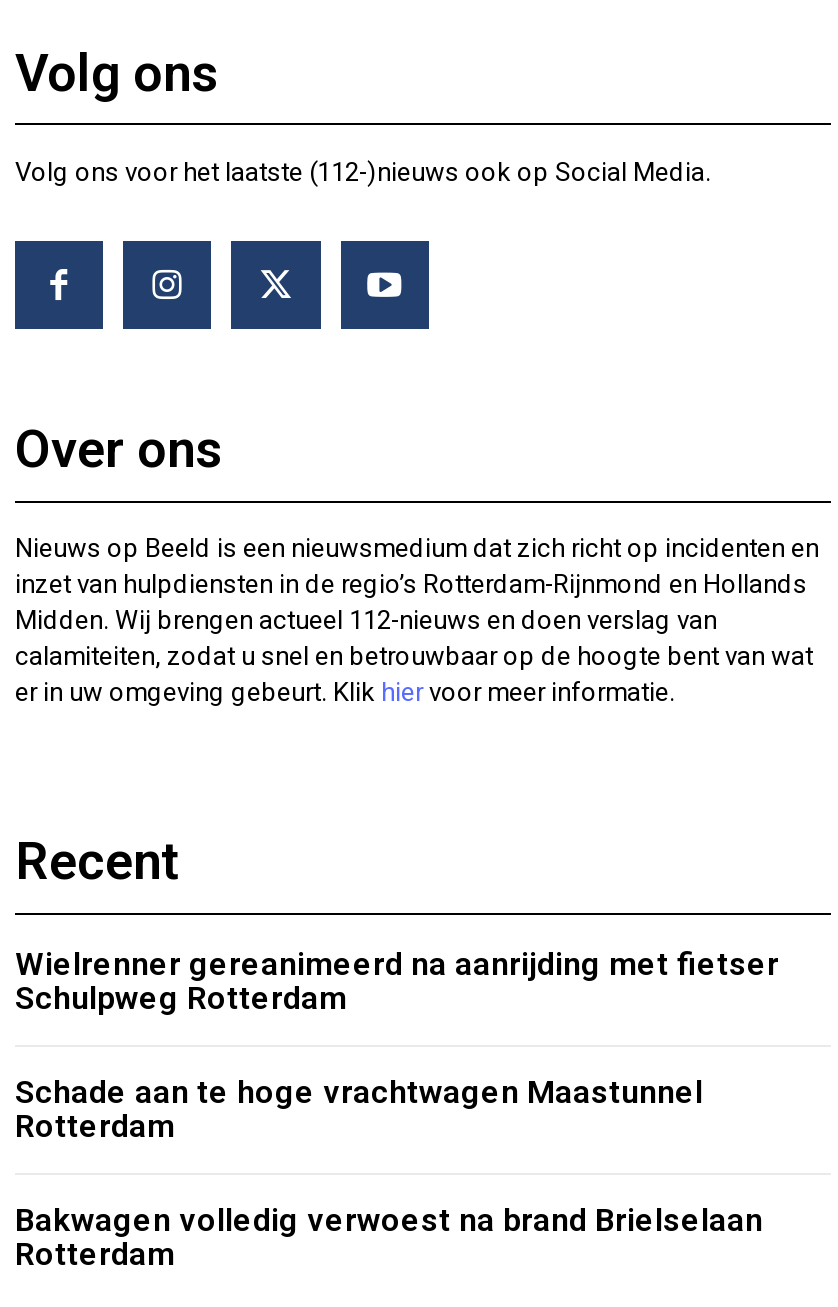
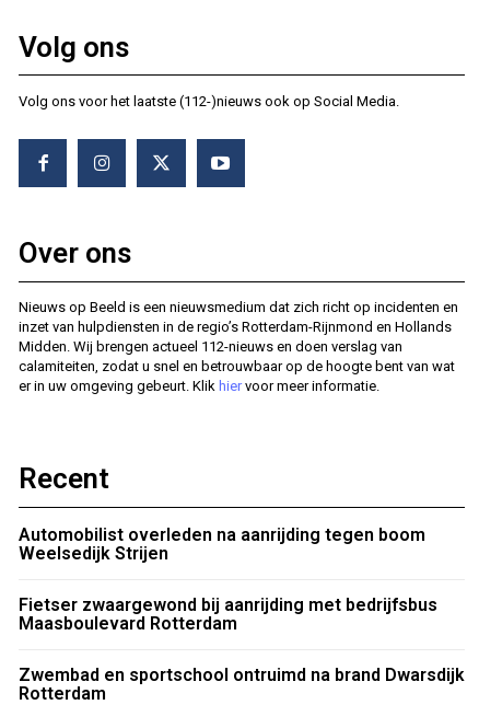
[15,945,779,1017] Wielrenner gereanimeerd na aanrijding met fietser | Schulpweg Rotterdam -> [19,524,425,564] Automobilist overleden na aanrijding tegen boom | Weelsedijk Strijen
[15,1073,703,1145] Schade aan te hoge vrachtwagen Maastunnel | Rotterdam -> [19,595,437,634] Fietser zwaargewond bij aanrijding met bedrijfsbus | Maasboulevard Rotterdam
[15,1201,763,1239] Bakwagen volledig verwoest na brand Brielselaan -> [19,665,465,685] Zwembad en sportschool ontruimd na brand Dwarsdijk

